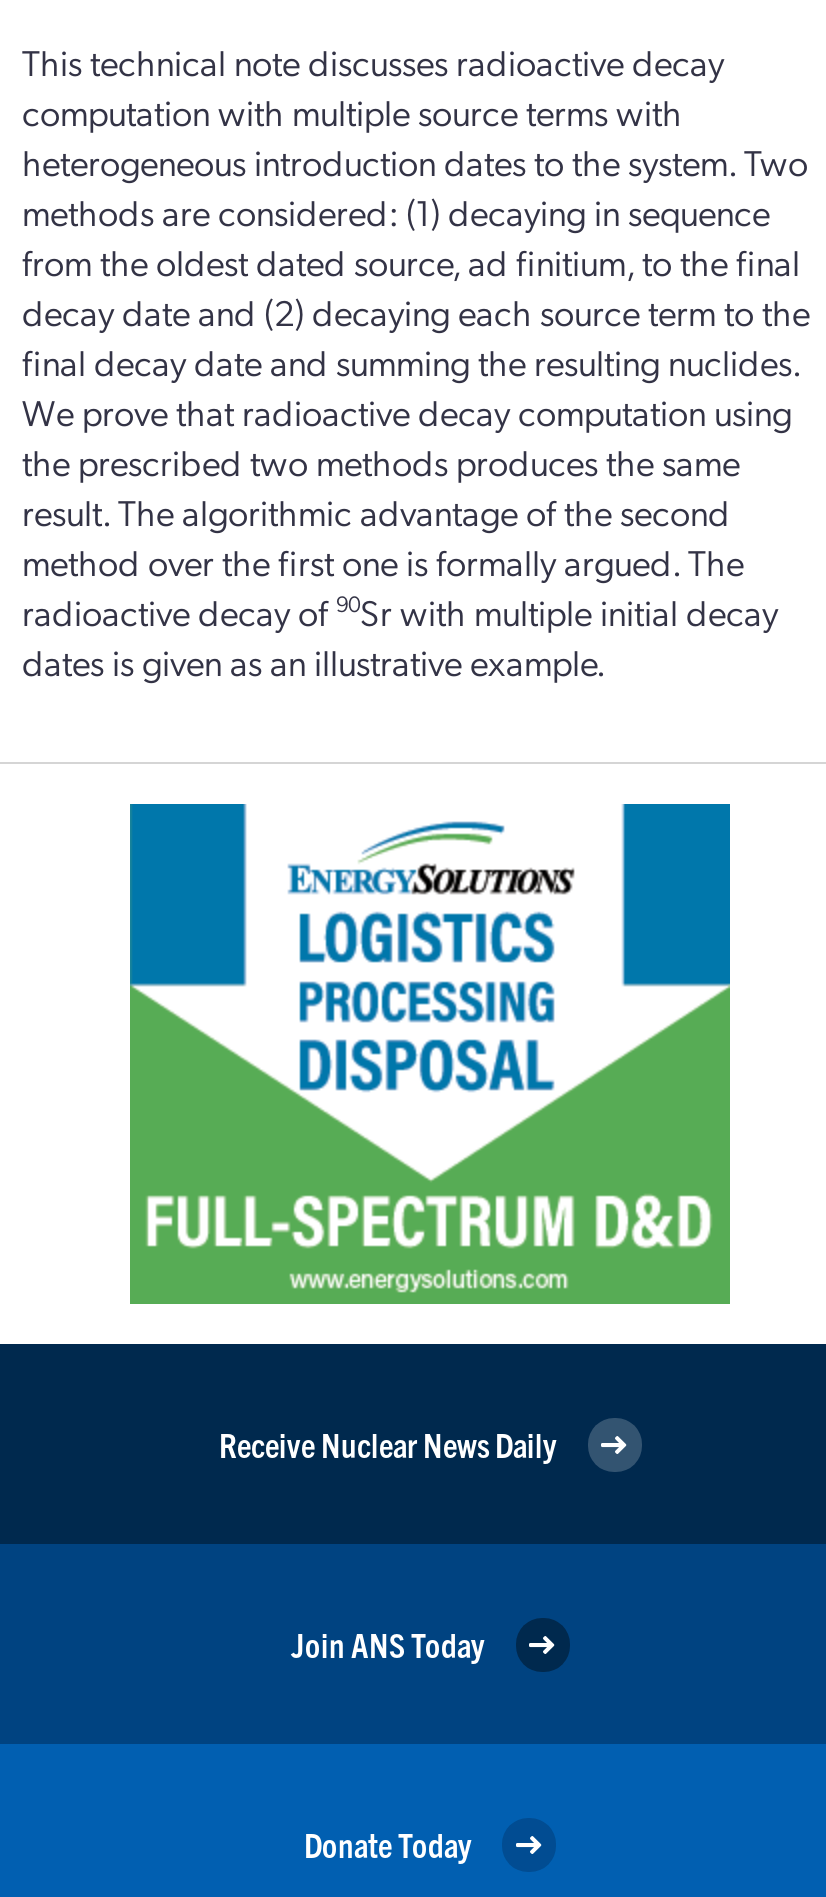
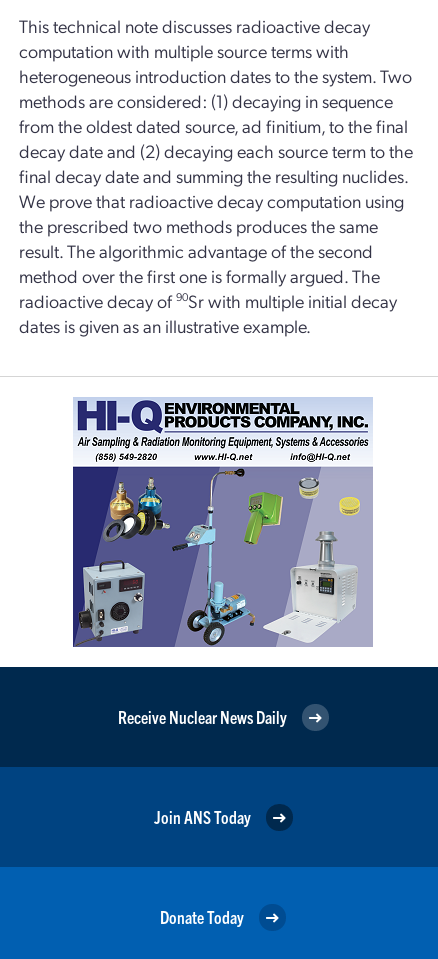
[128,802,732,1306] [image] -> [72,397,373,647] [image]

